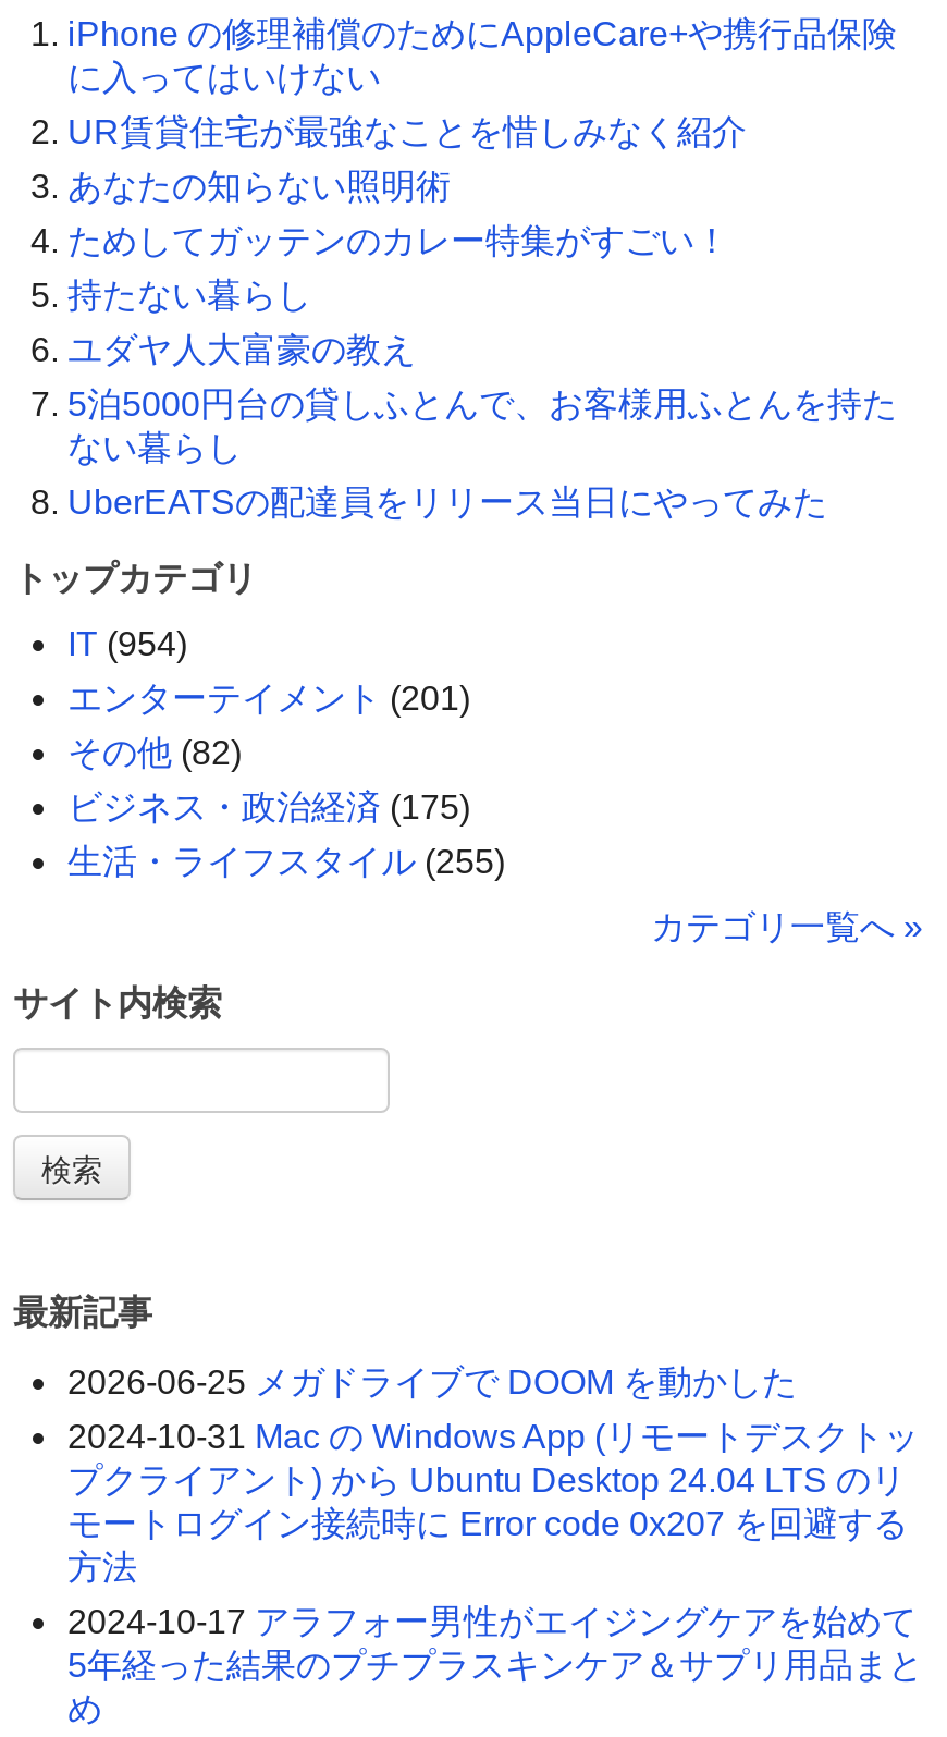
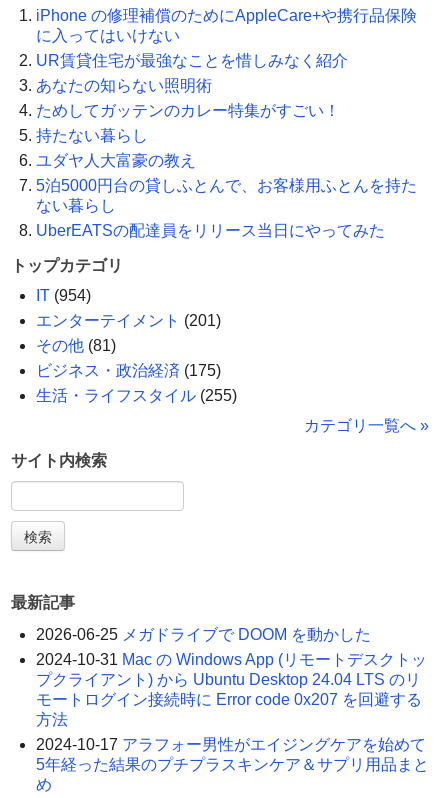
[67,734,242,771] その他(82) -> [36,337,116,354] その他(81)

